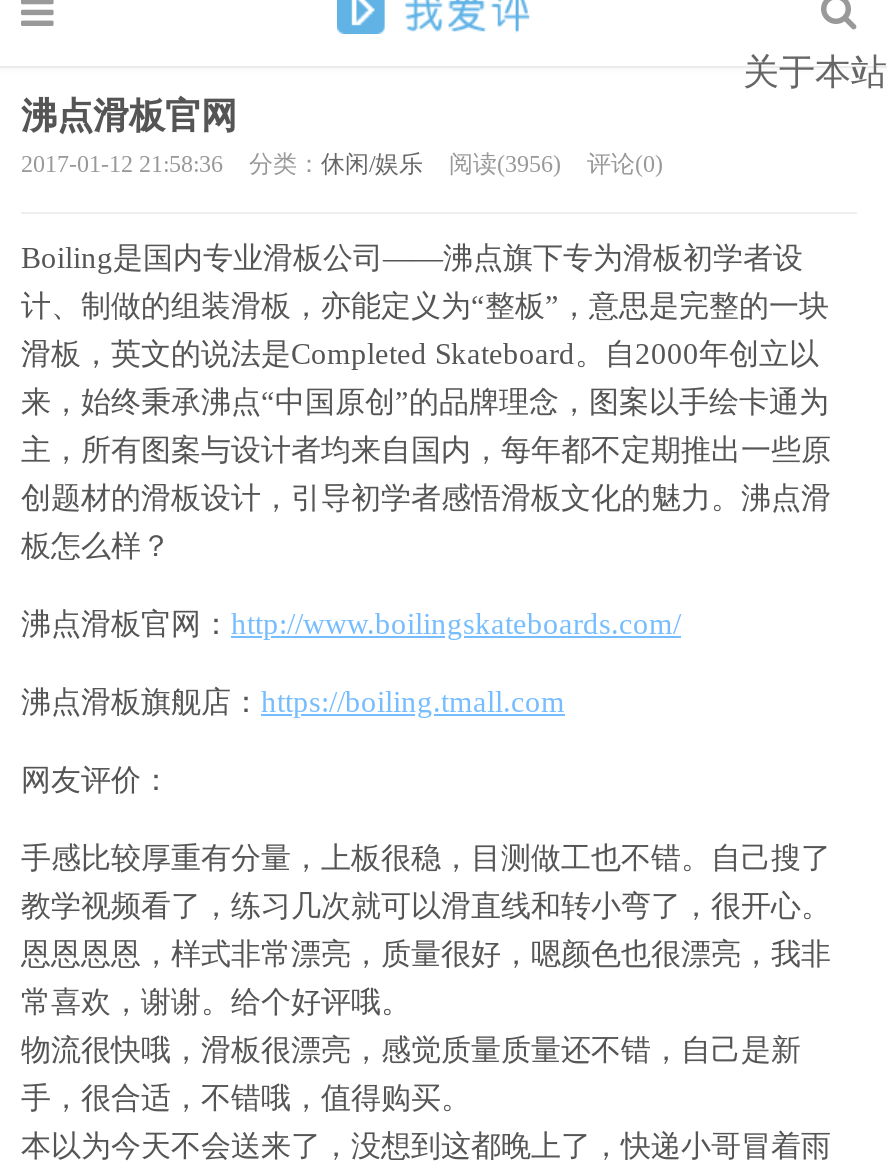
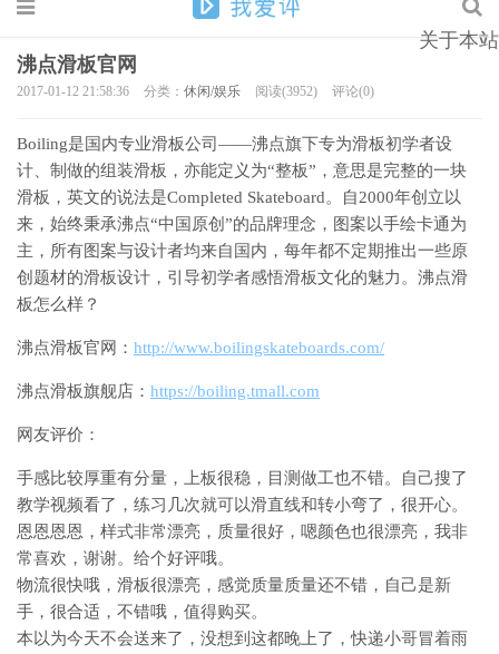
[21,150,663,178] 2017-01-12 21:58:36 分类：休闲/娱乐 阅读(3956) 评论(0) -> [17,84,374,99] 2017-01-12 21:58:36 分类：休闲/娱乐 阅读(3952) 评论(0)

